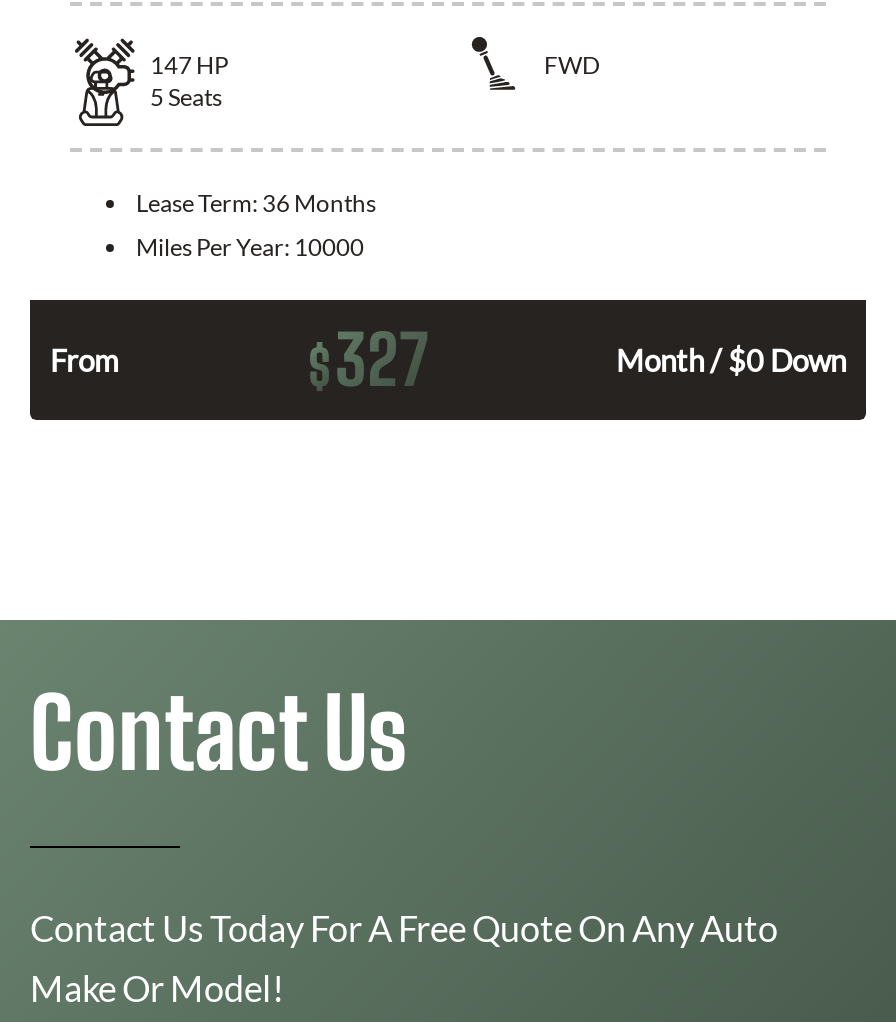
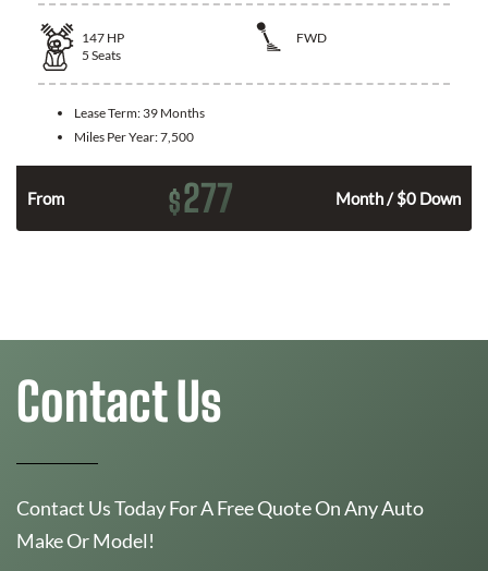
[136,188,376,218] Lease Term: 36 Months -> [74,104,205,121] Lease Term: 39 Months
[136,232,364,262] Miles Per Year: 10000 -> [74,128,194,145] Miles Per Year: 7,500
[309,320,429,400] $ 327 -> [169,176,233,220] $ 277

